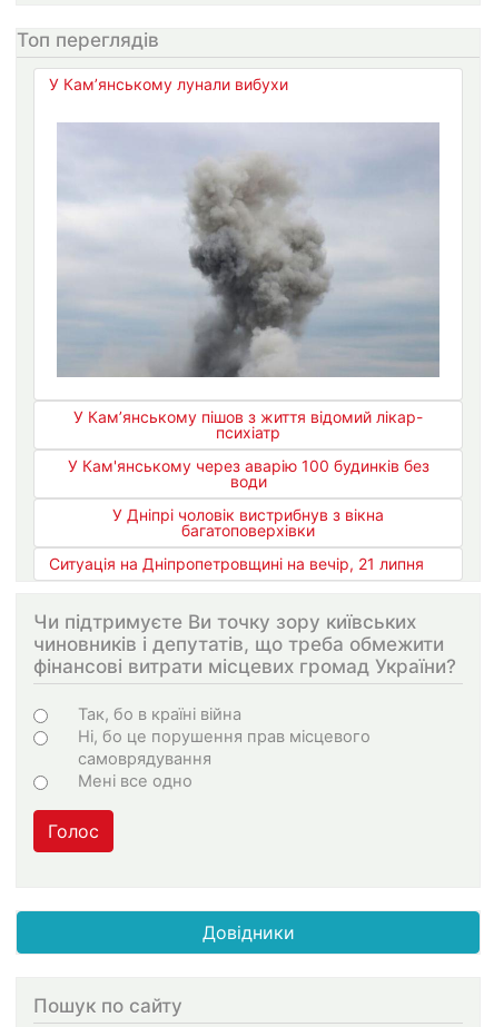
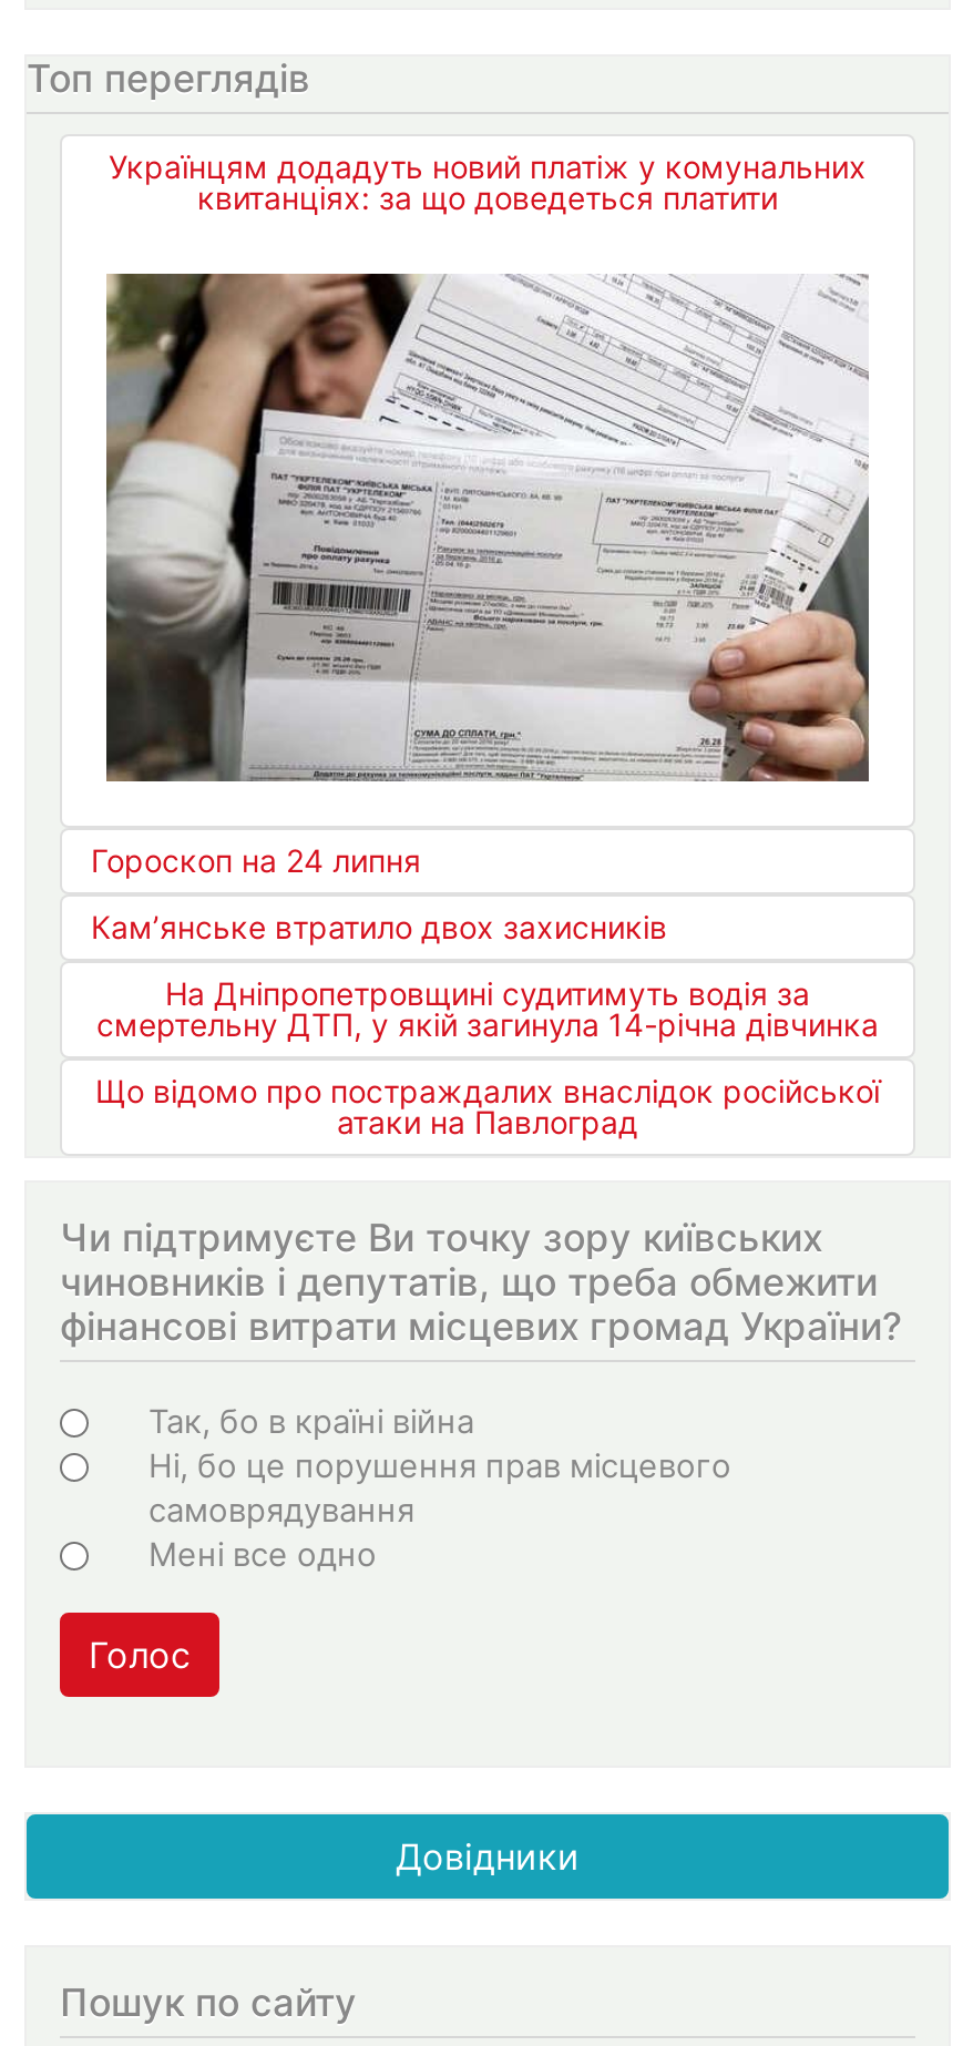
[49,74,288,93] У Кам’янському лунали вибухи -> [109,147,867,215] Українцям додадуть новий платіж у комунальних | квитанціях: за що доведеться платити
[57,122,439,442] [image] | У Кам’янському пішов з життя відомий лікар- | психіатр -> [91,245,871,879] [image] | Гороскоп на 24 липня
[67,457,429,491] У Кам'янському через аварію 100 будинків без | води -> [91,908,667,945] Кам’янське втратило двох захисників
[112,505,384,540] У Дніпрі чоловік вистрибнув з вікна | багатоповерхівки -> [96,974,879,1043] На Дніпропетровщині судитимуть водія за | смертельну ДТП, у якій загинула 14-річна дівчинка
[49,554,424,573] Ситуація на Дніпропетровщині на вечір, 21 липня -> [95,1072,880,1140] Що відомо про постраждалих внаслідок російської | атаки на Павлоград

